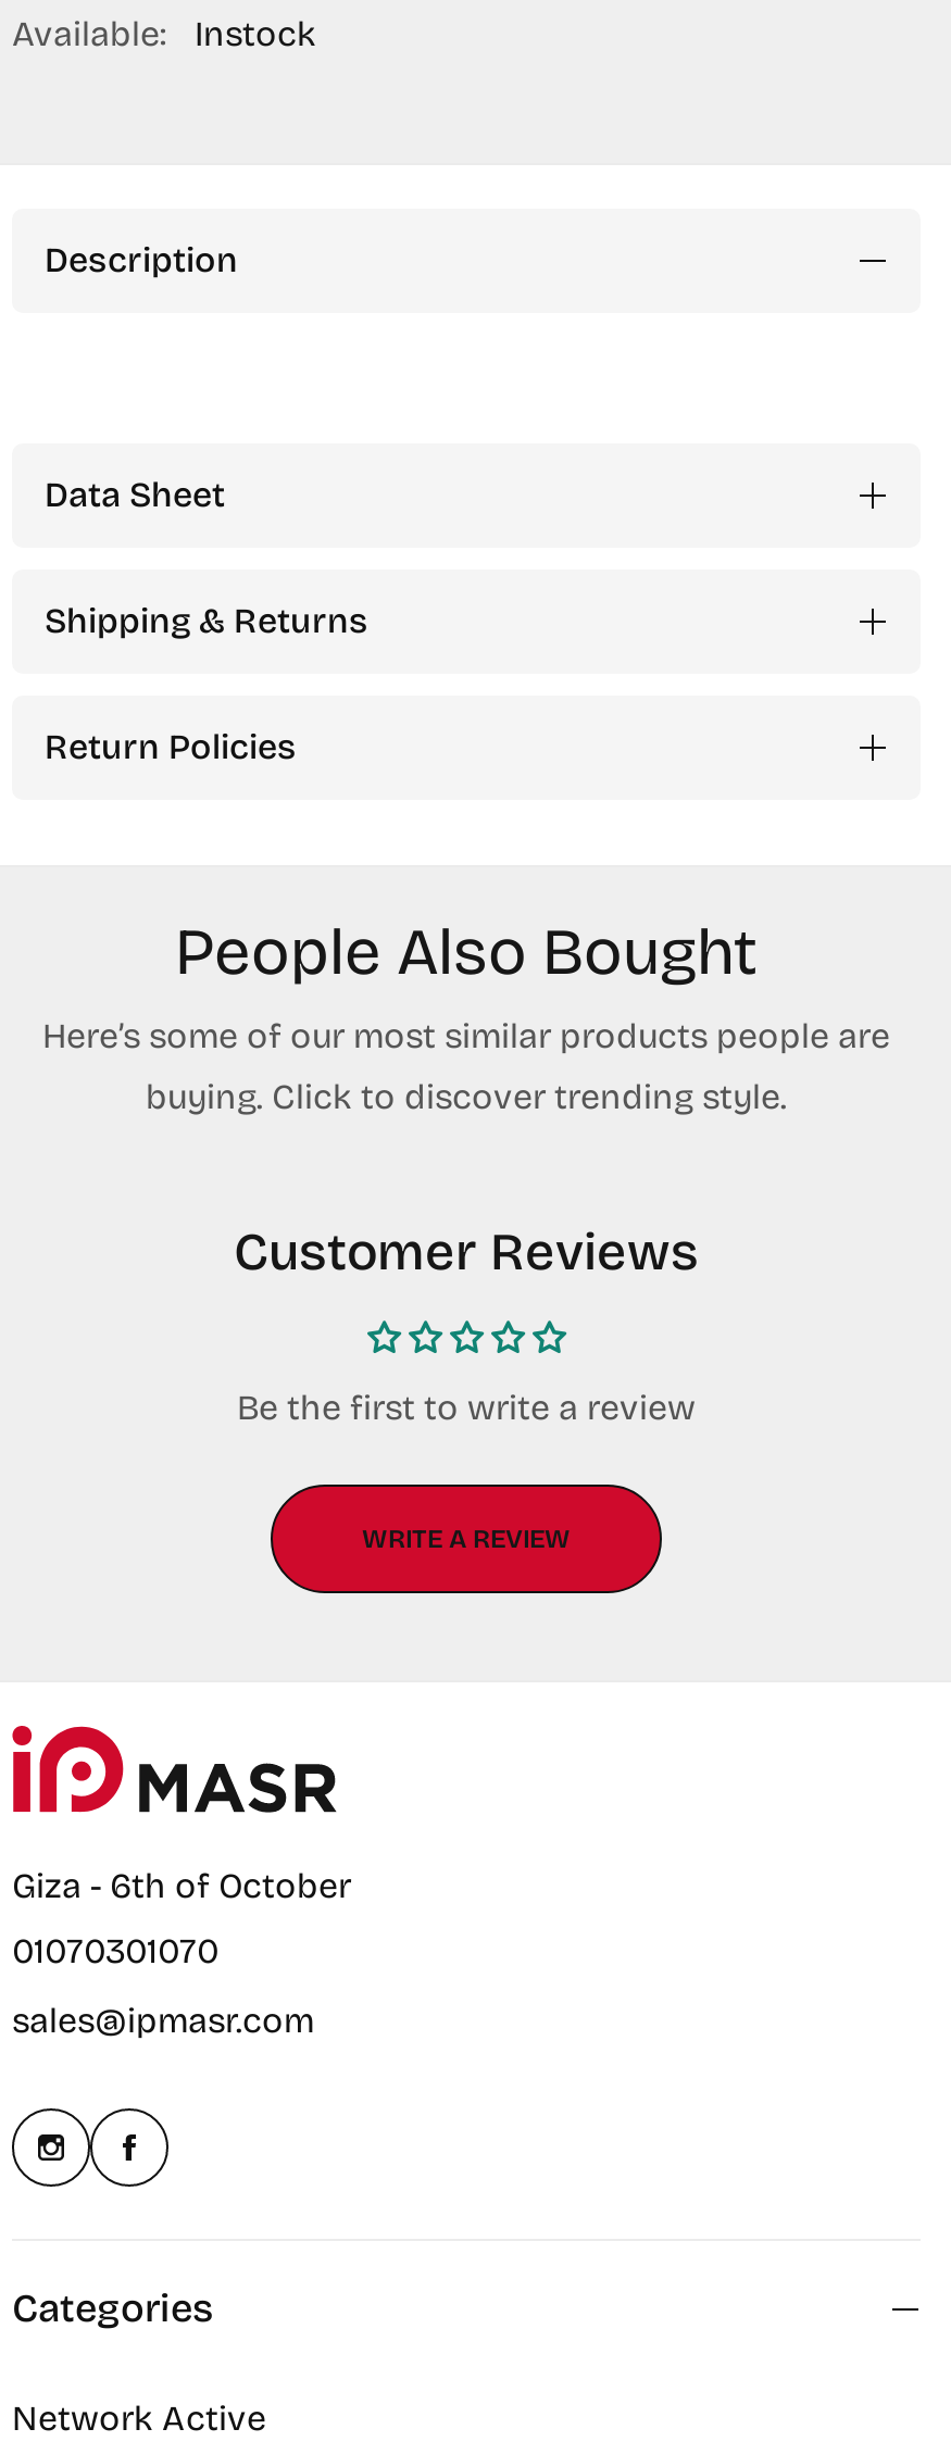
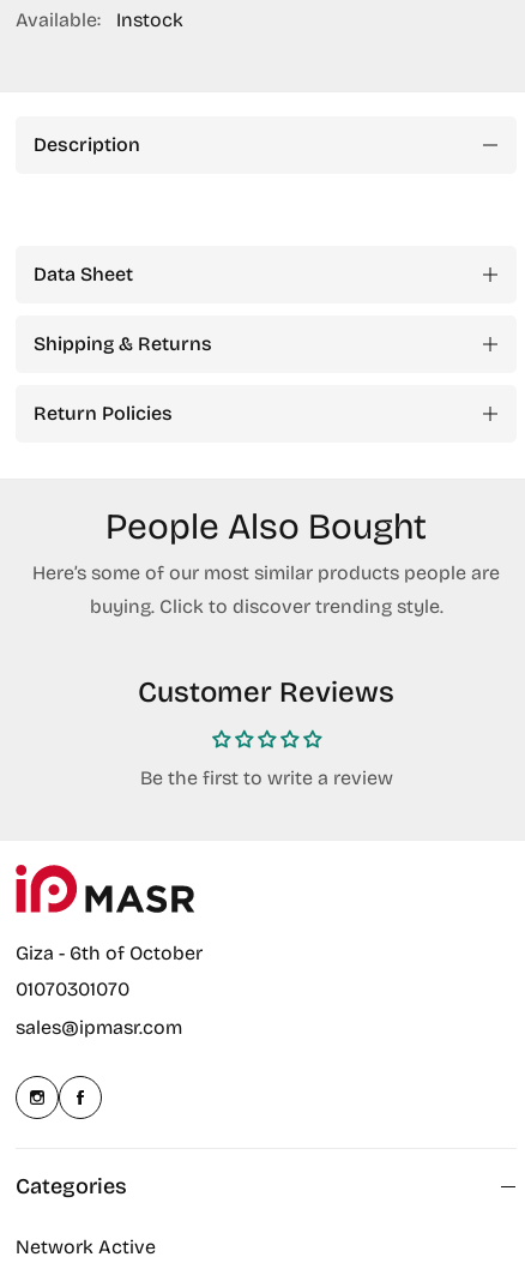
[268,1482,664,1595] [image] | WRITE A REVIEW -> none

